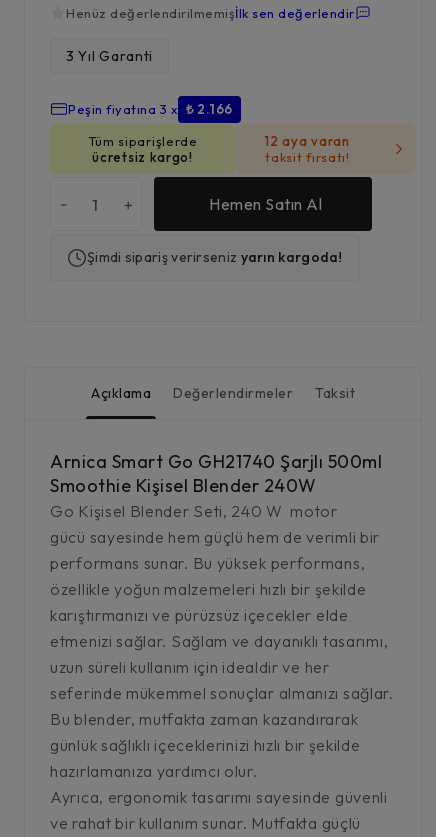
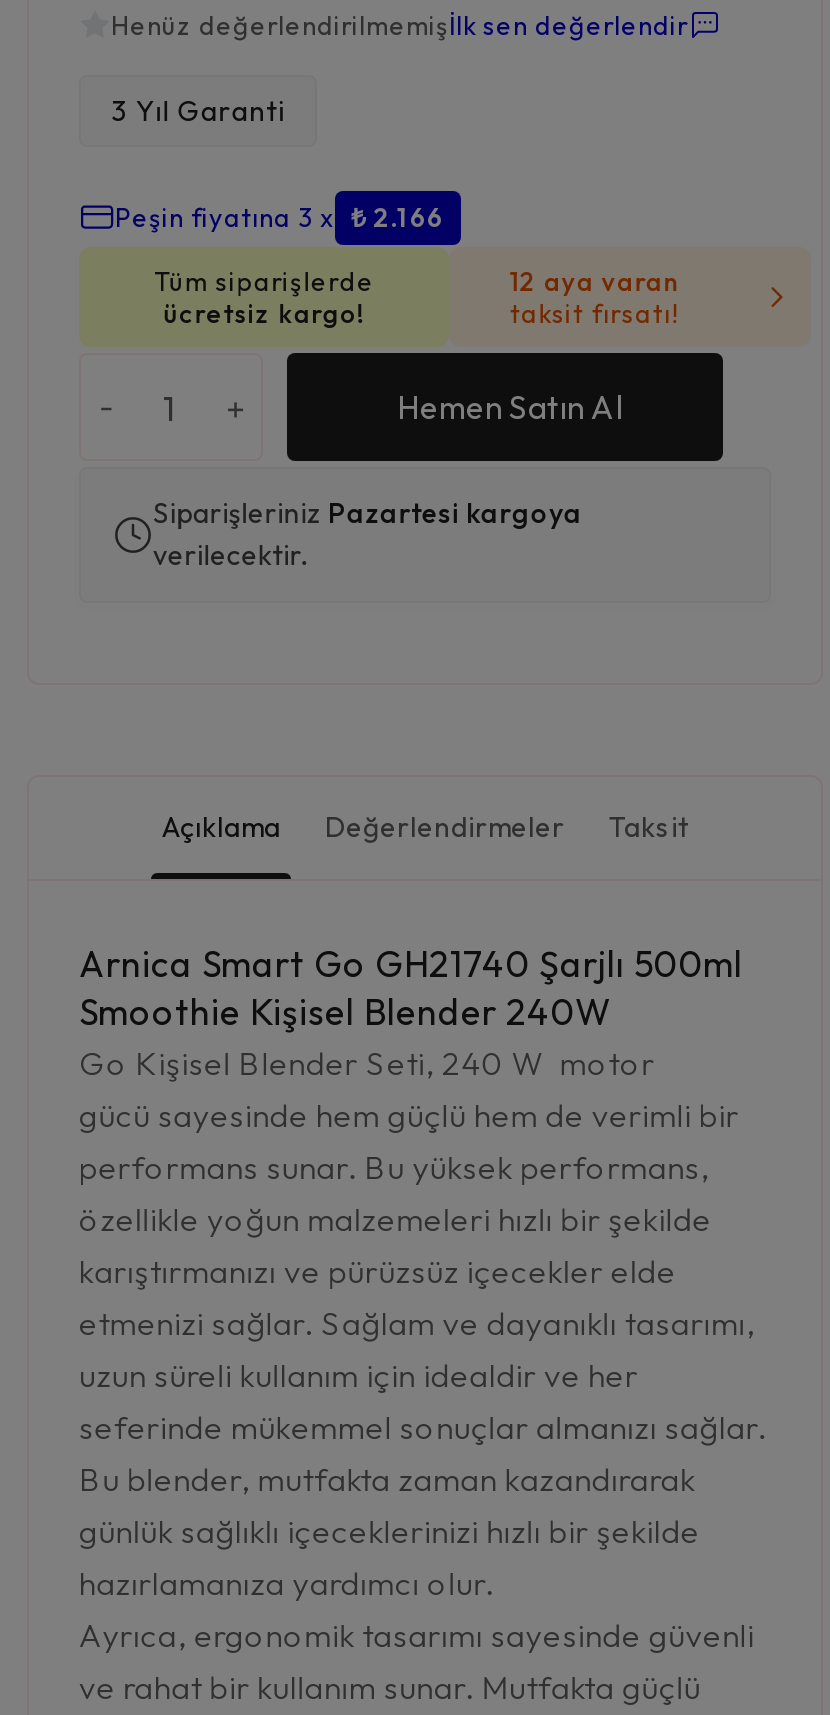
[87,248,343,266] Şimdi sipariş verirseniz yarın kargoda! -> [153,496,582,574] Siparişleriniz Pazartesi kargoya | verilecektir.

